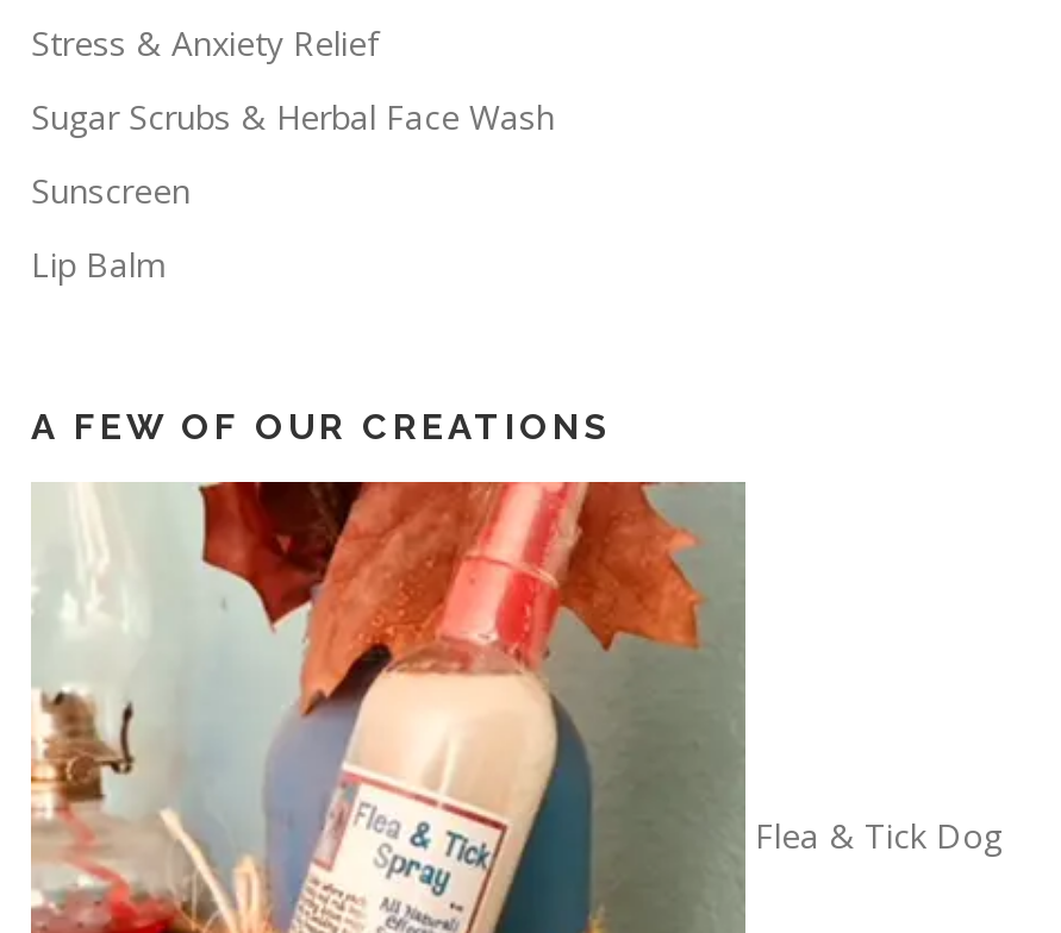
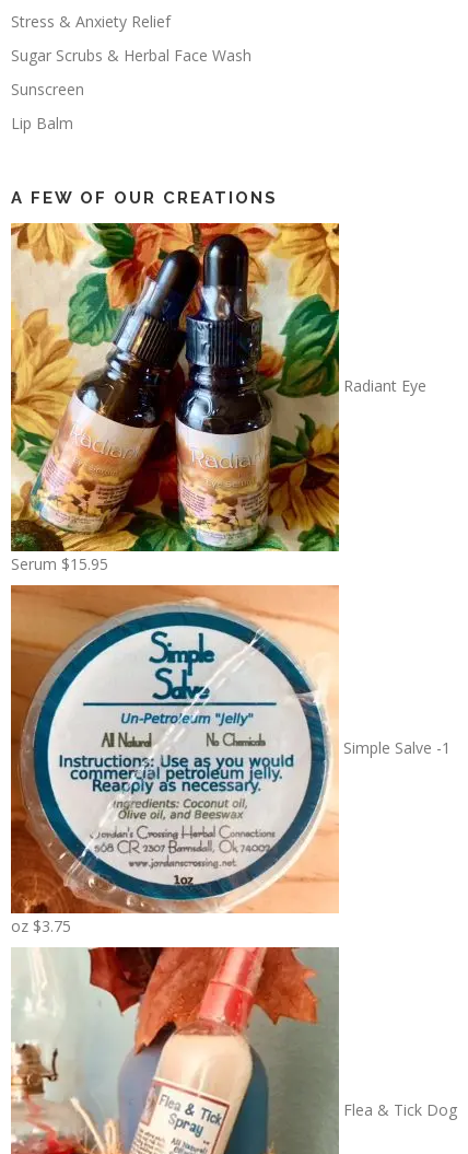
none -> [10,222,340,574] [image] | Serum $15.95
none -> [11,584,339,936] [image] | oz $3.75
none -> [343,375,426,395] Radiant Eye
none -> [343,737,451,757] Simple Salve -1

